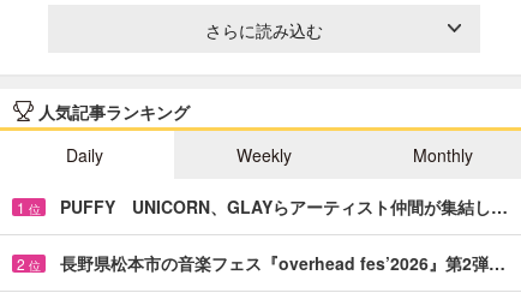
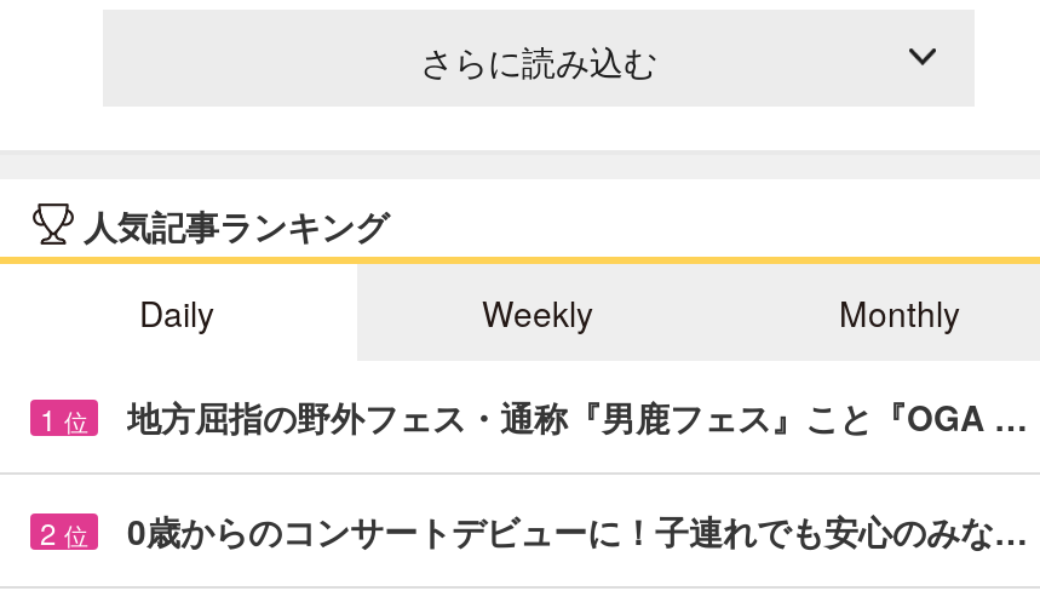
[60,194,508,218] PUFFY UNICORN、GLAYらアーティスト仲間が集結し… -> [127,392,1028,440] 地方屈指の野外フェス・通称『男鹿フェス』こと『OGA …
[60,251,505,275] 長野県松本市の音楽フェス『overhead fes’2026』第2弾… -> [127,506,1028,554] 0歳からのコンサートデビューに！子連れでも安心のみな…

